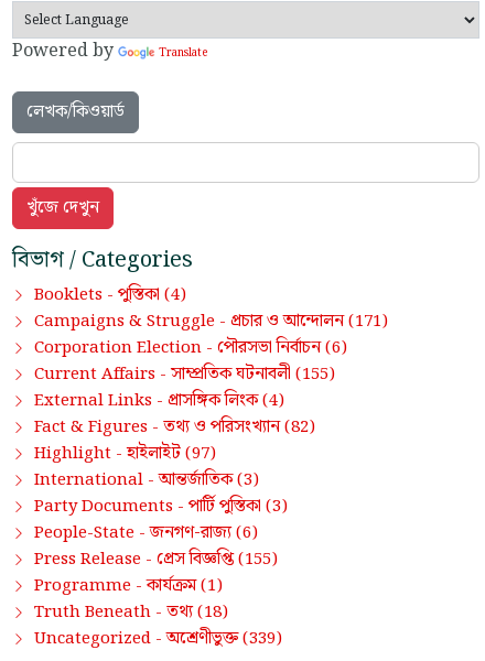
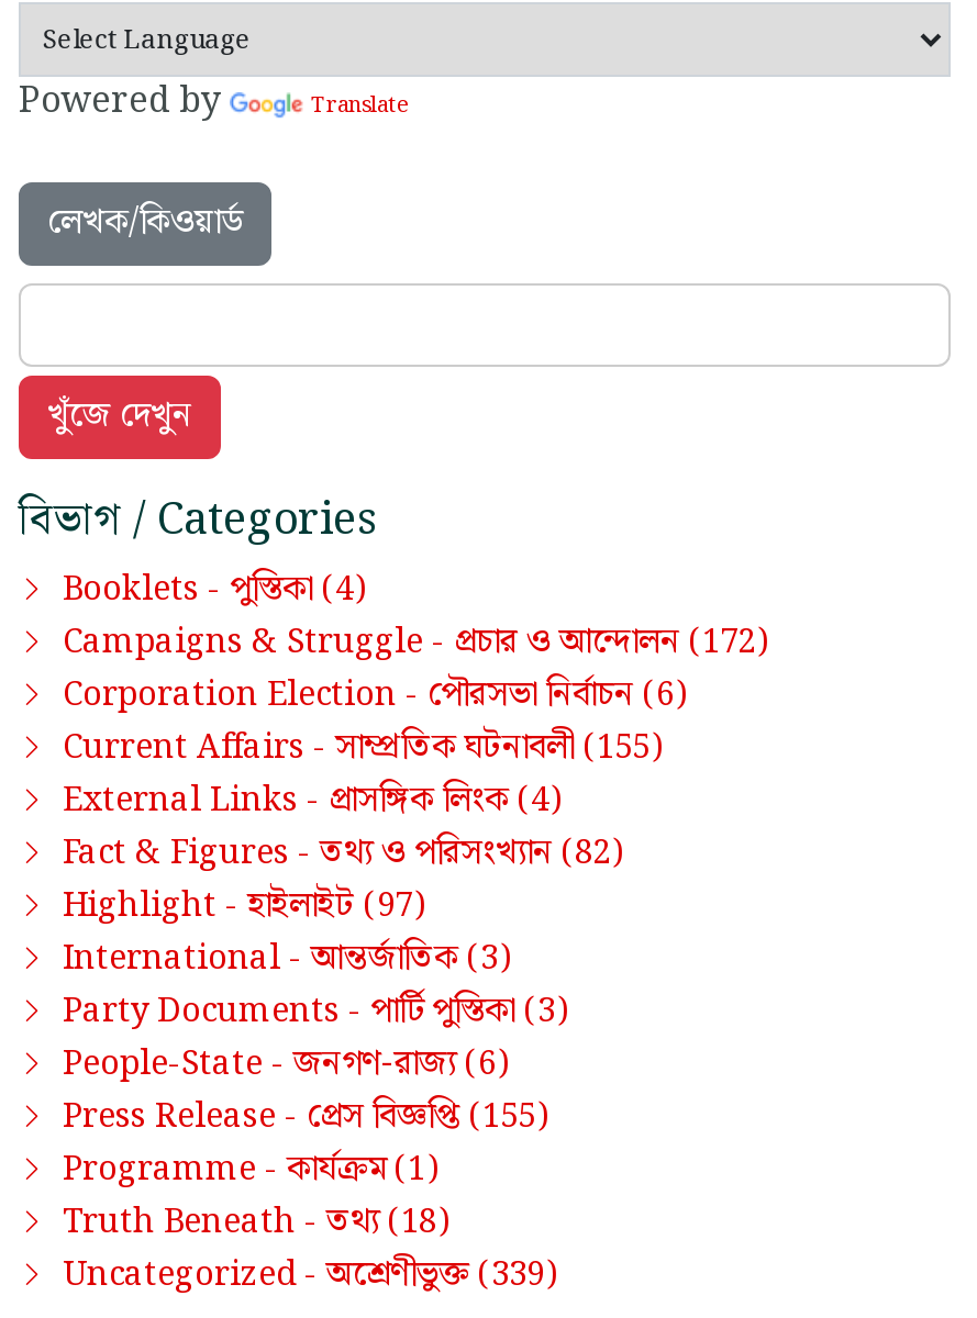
[34,308,388,335] Campaigns & Struggle - প্রচার ও আন্দোলন (171) -> [63,614,768,669] Campaigns & Struggle - প্রচার ও আন্দোলন (172)

